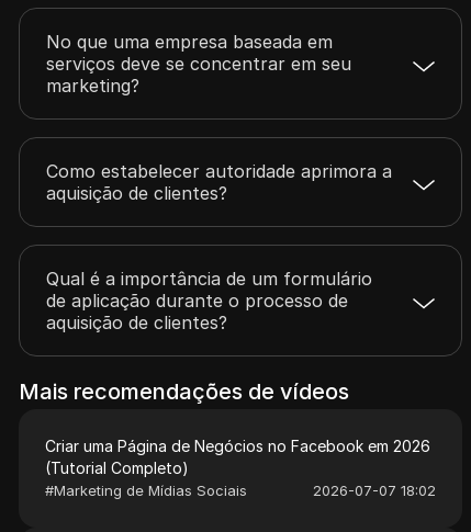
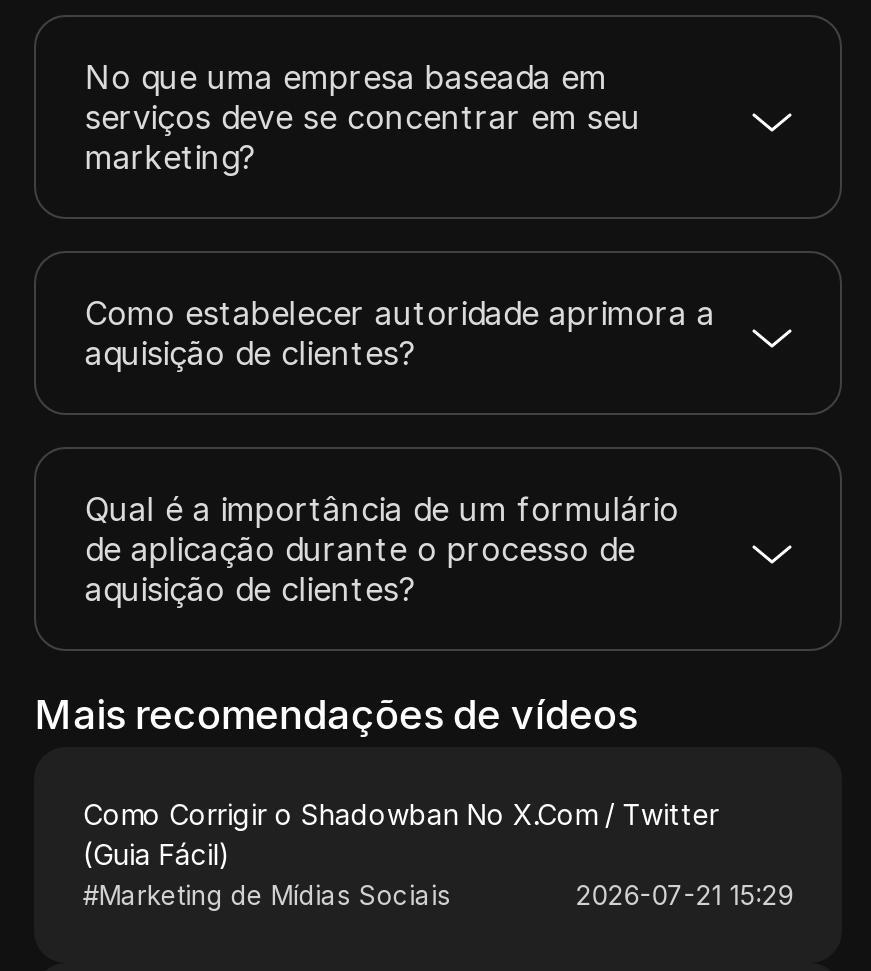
[45,436,431,477] Criar uma Página de Negócios no Facebook em 2026 | (Tutorial Completo) -> [83,797,719,871] Como Corrigir o Shadowban No X.Com / Twitter | (Guia Fácil)
[312,481,435,499] 2026-07-07 18:02 -> [575,879,793,911] 2026-07-21 15:29

